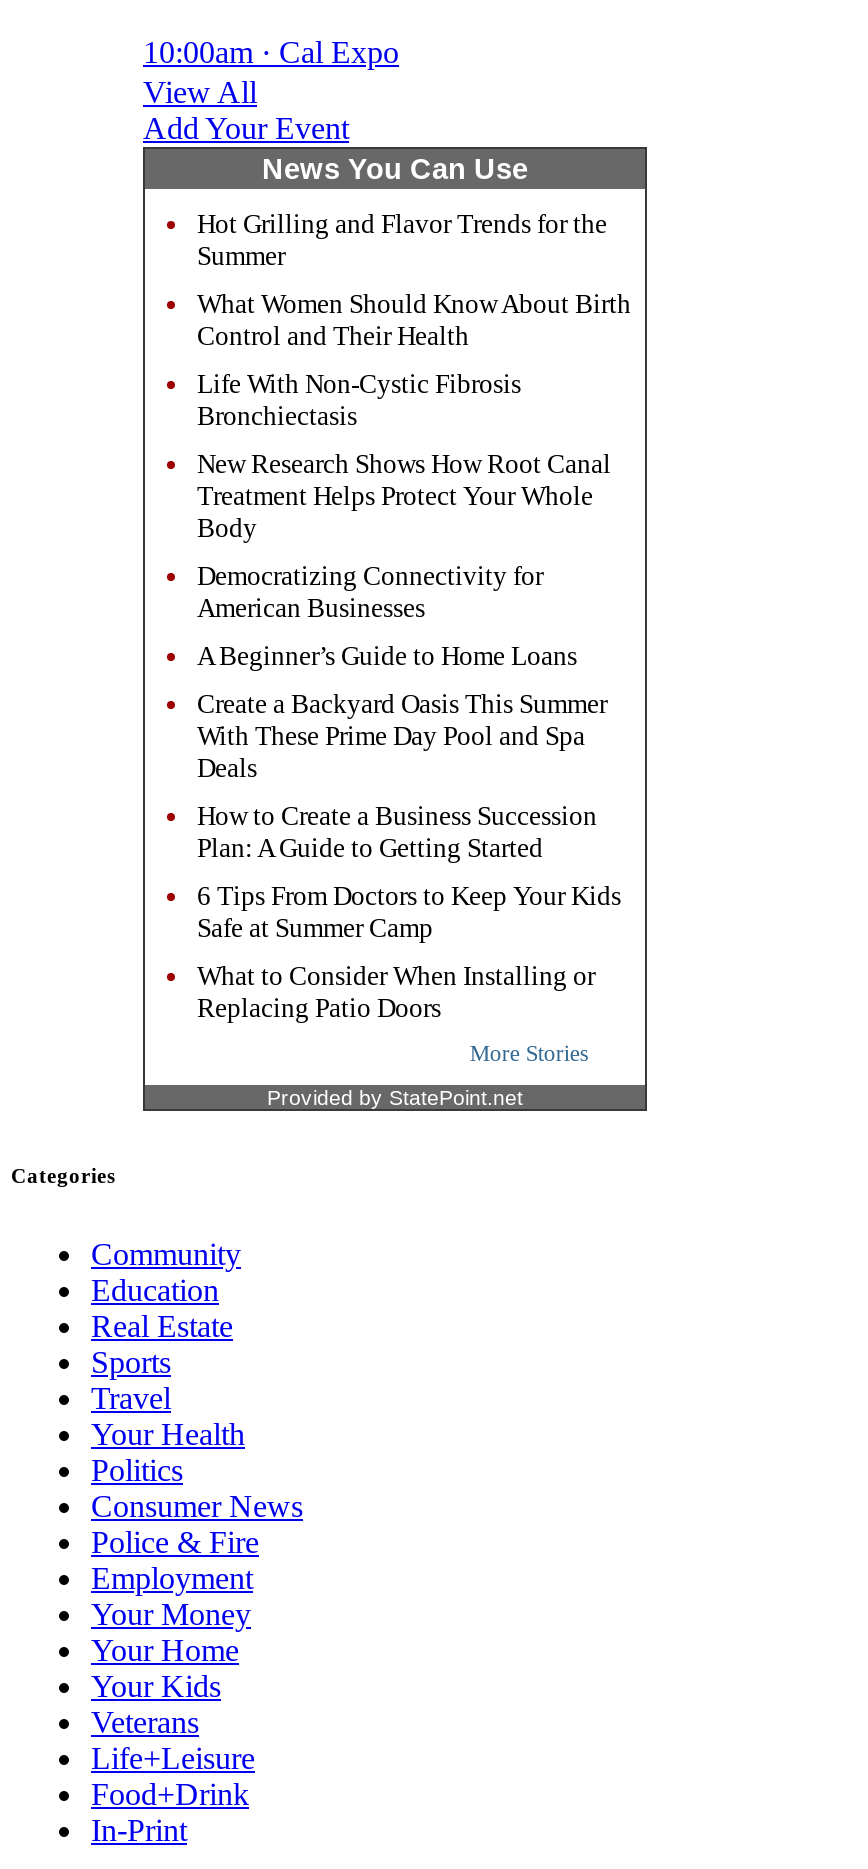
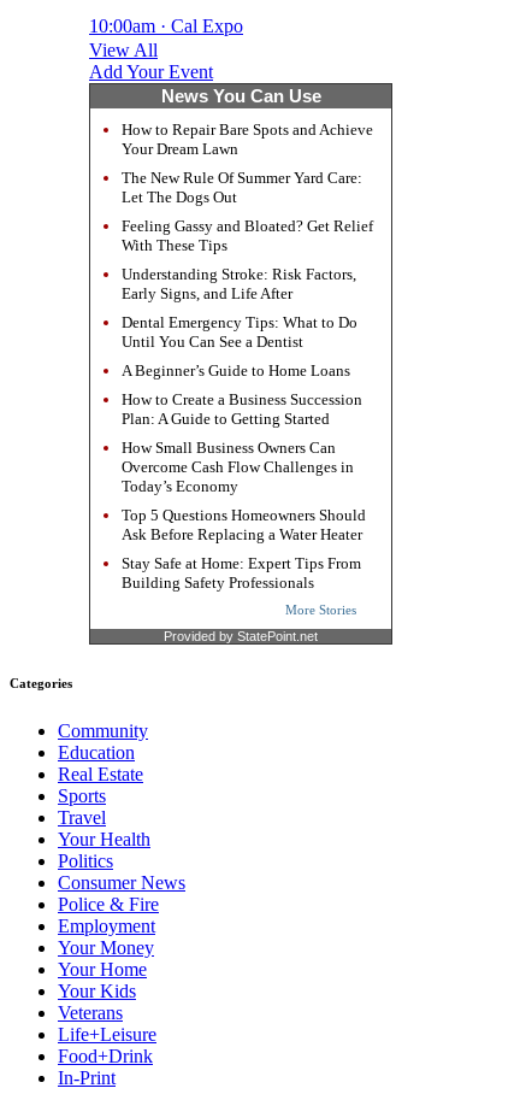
[197,208,607,270] Hot Grilling and Flavor Trends for the | Summer -> [122,120,373,157] How to Repair Bare Spots and Achieve | Your Dream Lawn
[197,288,631,350] What Women Should Know About Birth | Control and Their Health -> [122,168,362,206] The New Rule Of Summer Yard Care: | Let The Dogs Out
[197,368,521,430] Life With Non-Cystic Fibrosis | Bronchiectasis -> [122,216,373,254] Feeling Gassy and Bloated? Get Relief | With These Tips
[197,448,611,542] New Research Shows How Root Canal | Treatment Helps Protect Your Whole | Body -> [122,265,356,302] Understanding Stroke: Risk Factors, | Early Signs, and Life After
[197,560,543,622] Democratizing Connectivity for | American Businesses -> [122,313,357,350] Dental Emergency Tips: What to Do | Until You Can See a Dentist
[197,688,607,782] Create a Backyard Oasis This Summer | With These Prime Day Pool and Spa | Deals -> none
moved [197,800,597,862] -> [122,390,362,427]: How to Create a Business Succession | Plan: A Guide to Getting Started
[197,880,621,1022] 6 Tips From Doctors to Keep Your Kids | Safe at Summer Camp | What to Consider When Installing or | Replacing Patio Doors -> [122,438,366,591] How Small Business Owners Can | Overcome Cash Flow Challenges in | Today’s Economy | Top 5 Questions Homeowners Should | Ask Before Replacing a Water Heater | Stay Safe at Home: Expert Tips From | Building Safety Professionals

